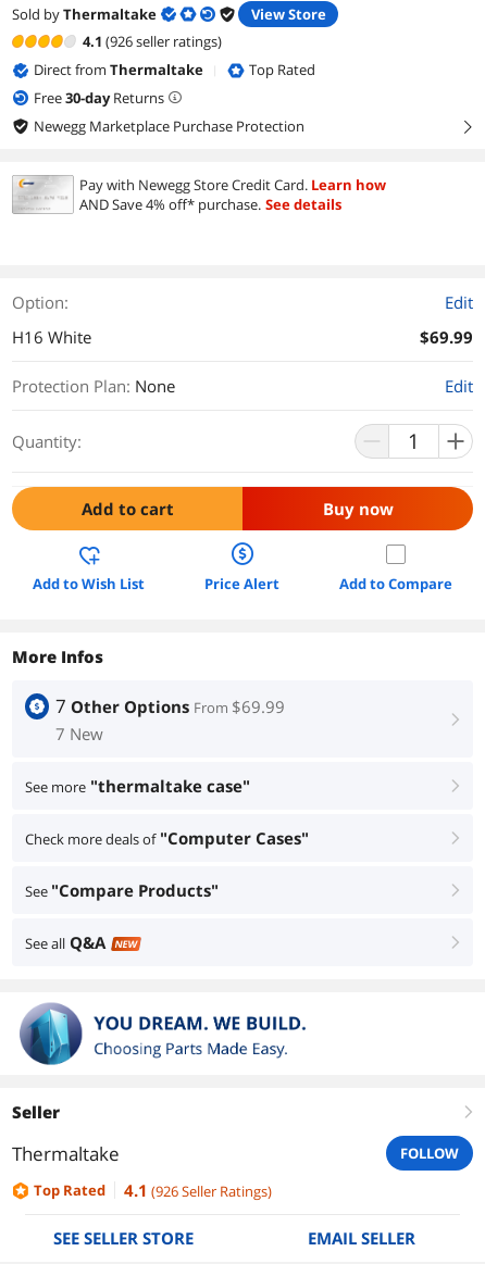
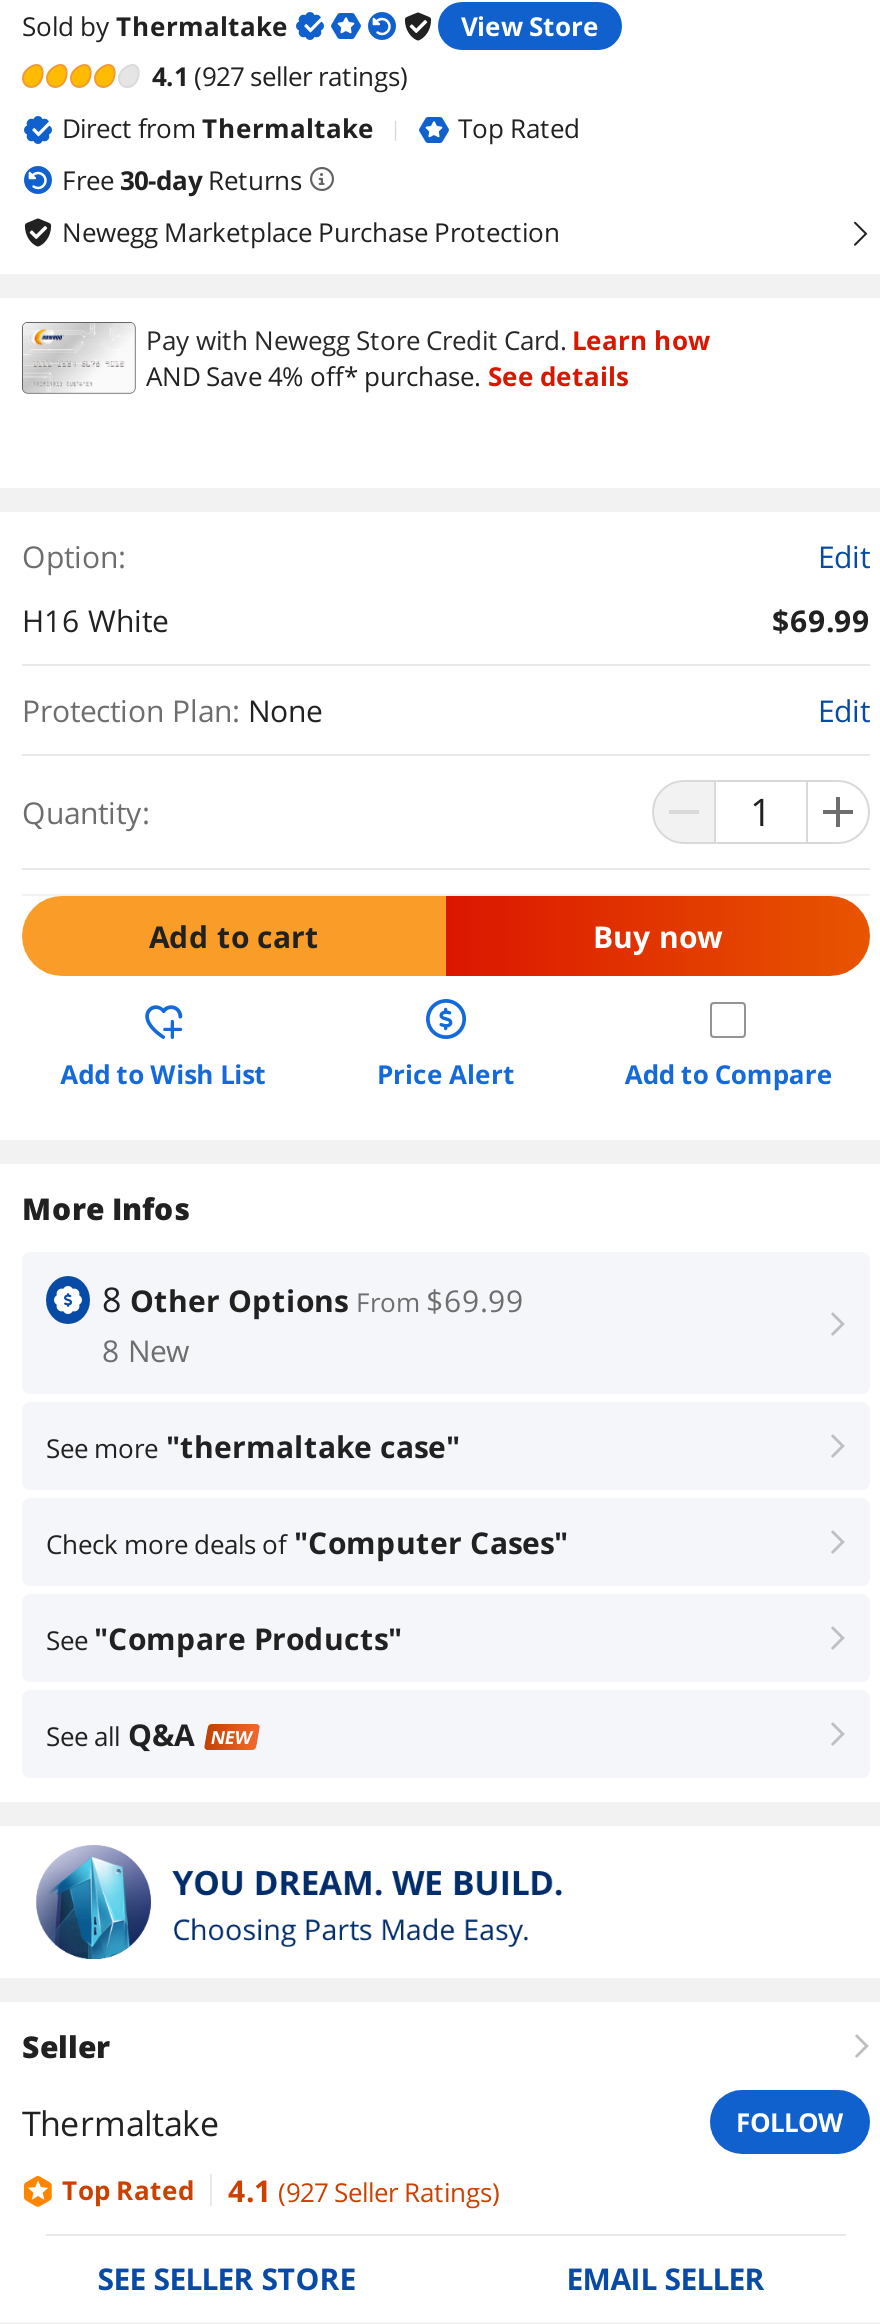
[83,32,222,51] 4.1 (926 seller ratings) -> [152,58,408,94] 4.1 (927 seller ratings)
[55,693,285,718] 7 Other Options From $69.99 -> [102,1276,524,1322] 8 Other Options From $69.99
[55,723,103,744] 7 New -> [102,1330,190,1370] 8 New
[124,1180,272,1202] 4.1 (926 Seller Ratings) -> [228,2171,500,2211] 4.1 (927 Seller Ratings)

